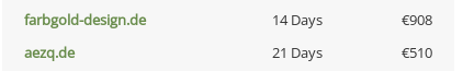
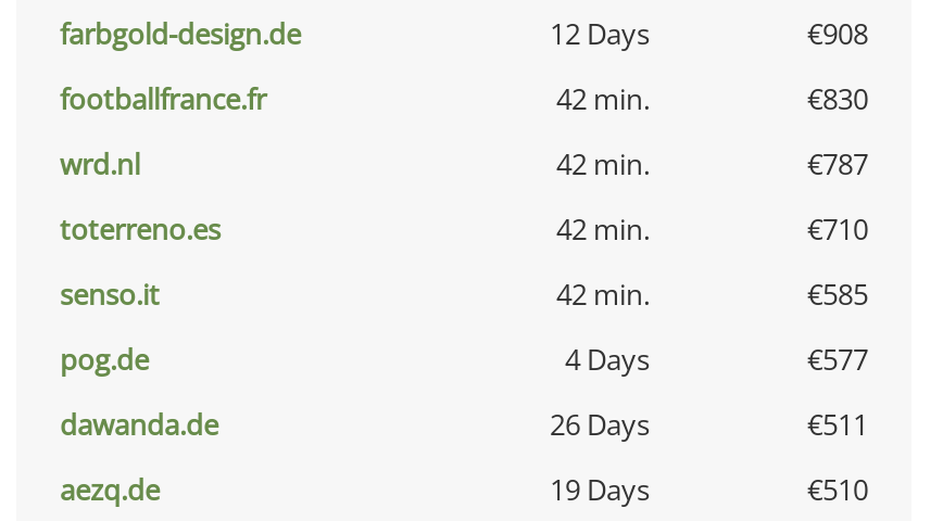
[272,10,322,29] 14 Days -> [550,14,650,53] 12 Days
none -> [60,79,868,444] footballfrance.fr | 42 min. | €830 | wrd.nl | 42 min. | €787 | toterreno.es | 42 min. | €710 | senso.it | 42 min. | €585 | pog.de | 4 Days | €577 | dawanda.de | 26 Days | €511
[272,43,322,62] 21 Days -> [550,470,650,509] 19 Days

